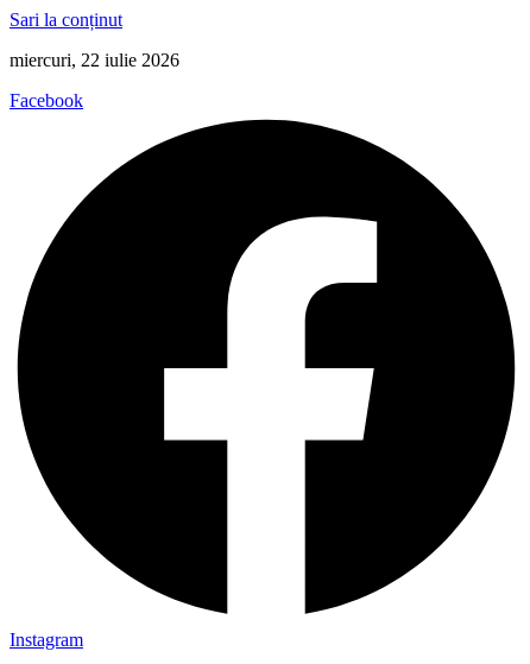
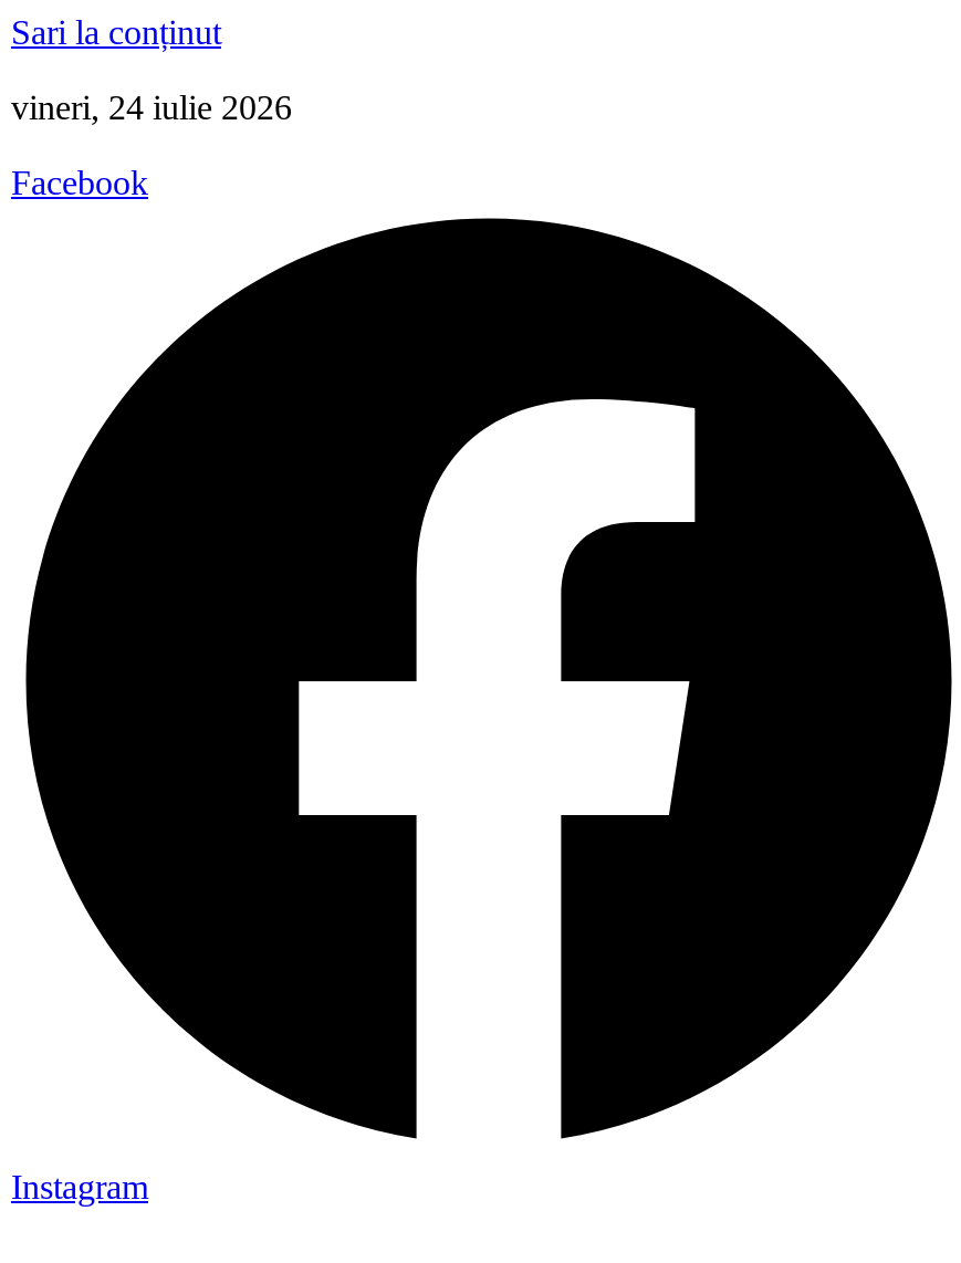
[10,50,179,70] miercuri, 22 iulie 2026 -> [11,88,292,126] vineri, 24 iulie 2026

